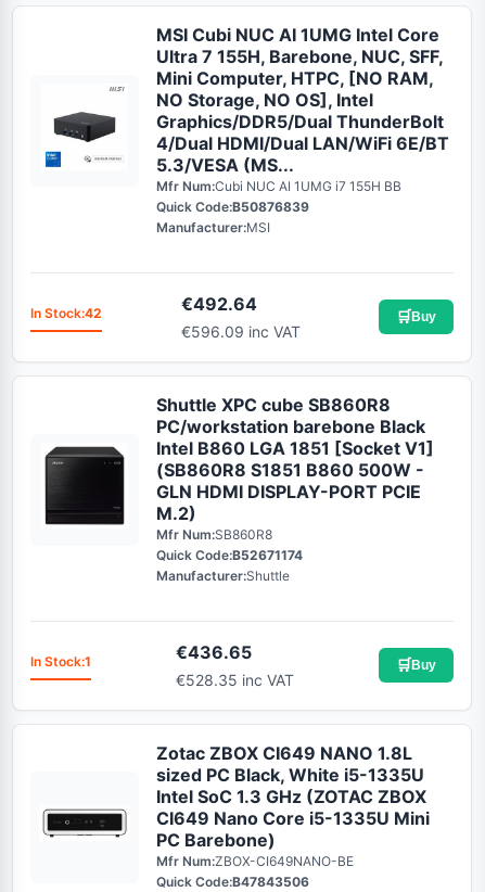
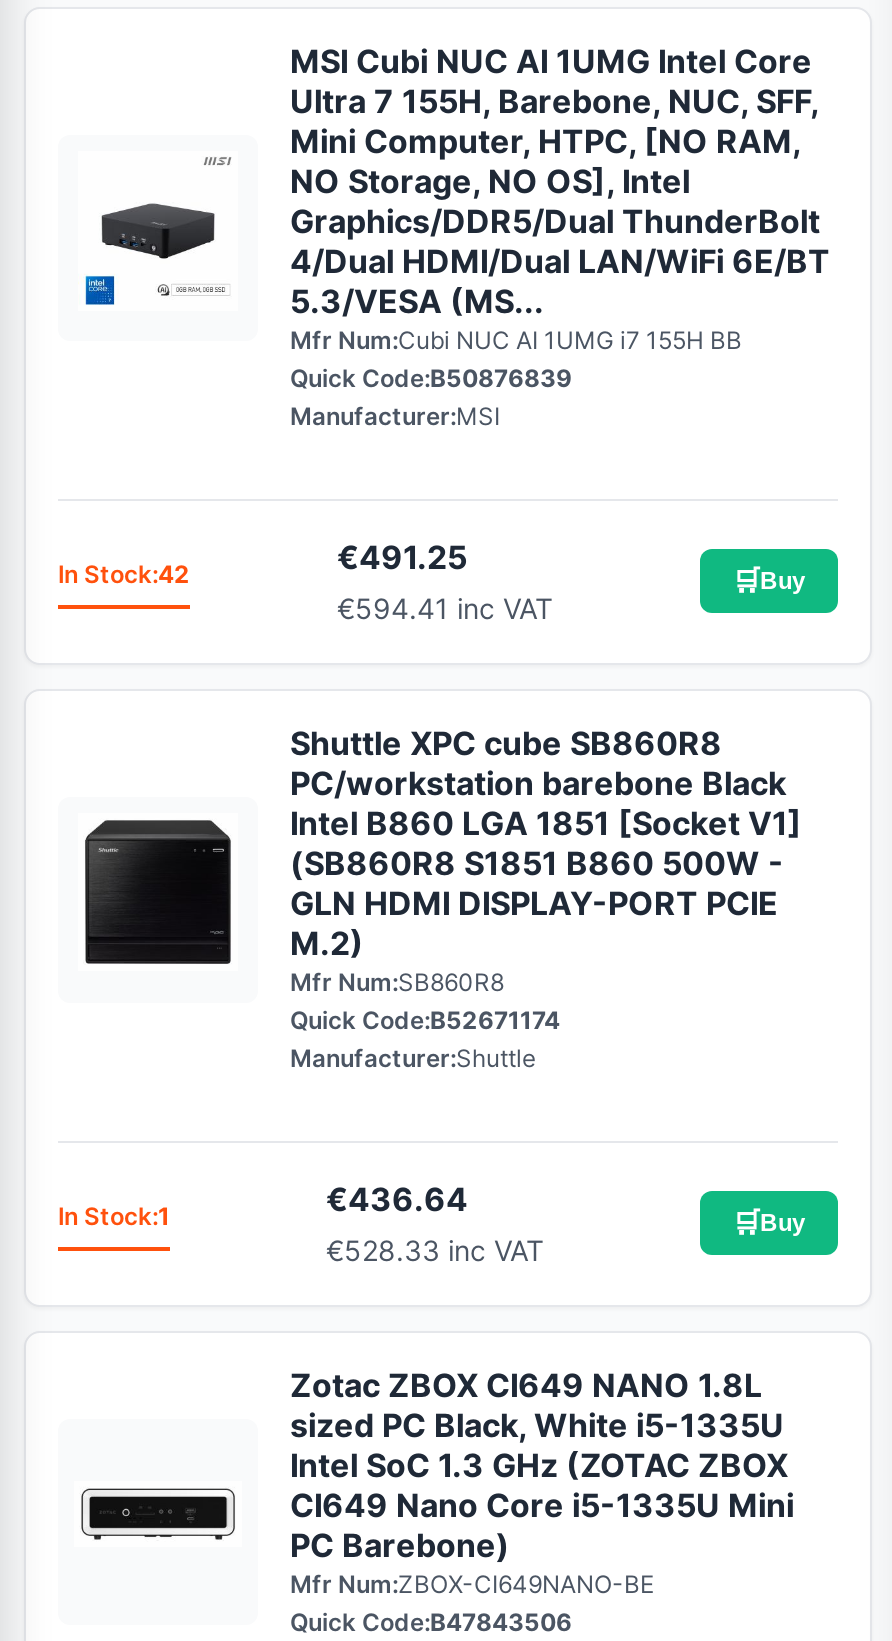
[181,292,257,314] €492.64 -> [337,536,467,576] €491.25
[181,322,300,340] €596.09 inc VAT -> [337,590,553,624] €594.41 inc VAT
[176,641,252,662] €436.65 -> [326,1178,468,1218] €436.64
[176,670,294,689] €528.35 inc VAT -> [326,1232,544,1266] €528.33 inc VAT

